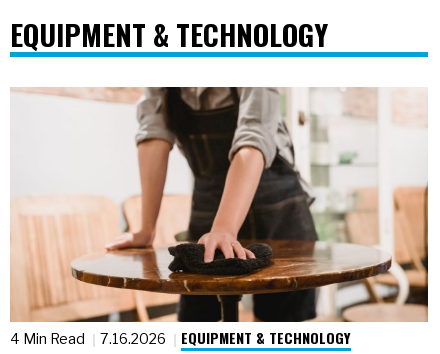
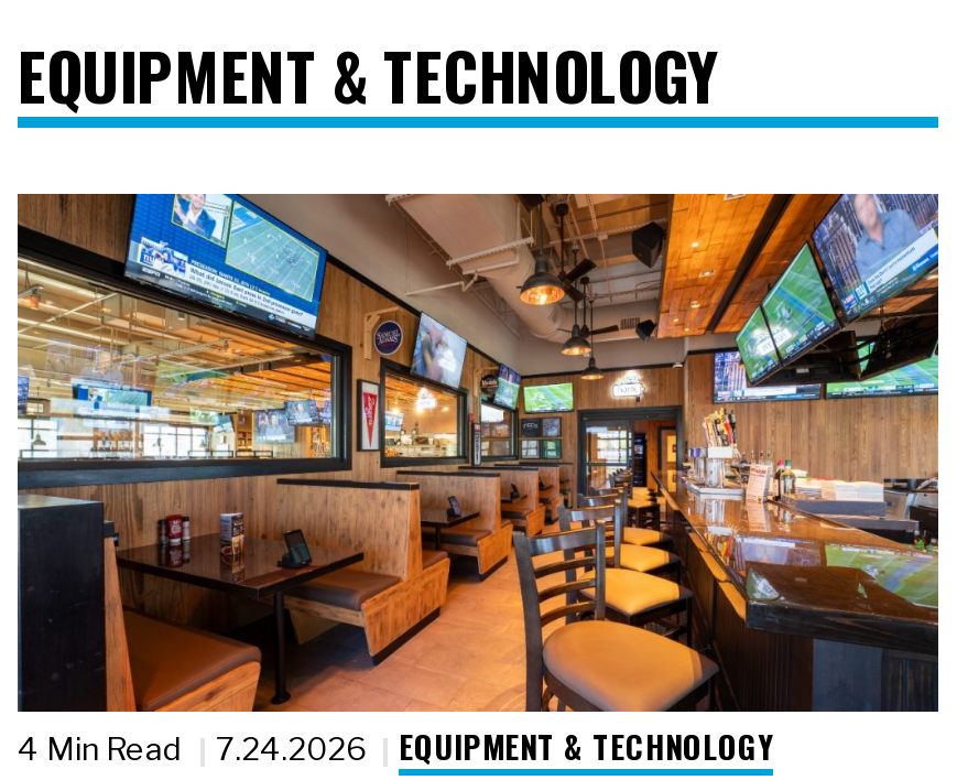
[10,87,429,348] [image] | 4 Min Read 7.16.2026 EQUIPMENT & TECHNOLOGY -> [15,193,940,768] [image] | 4 Min Read 7.24.2026 EQUIPMENT & TECHNOLOGY

